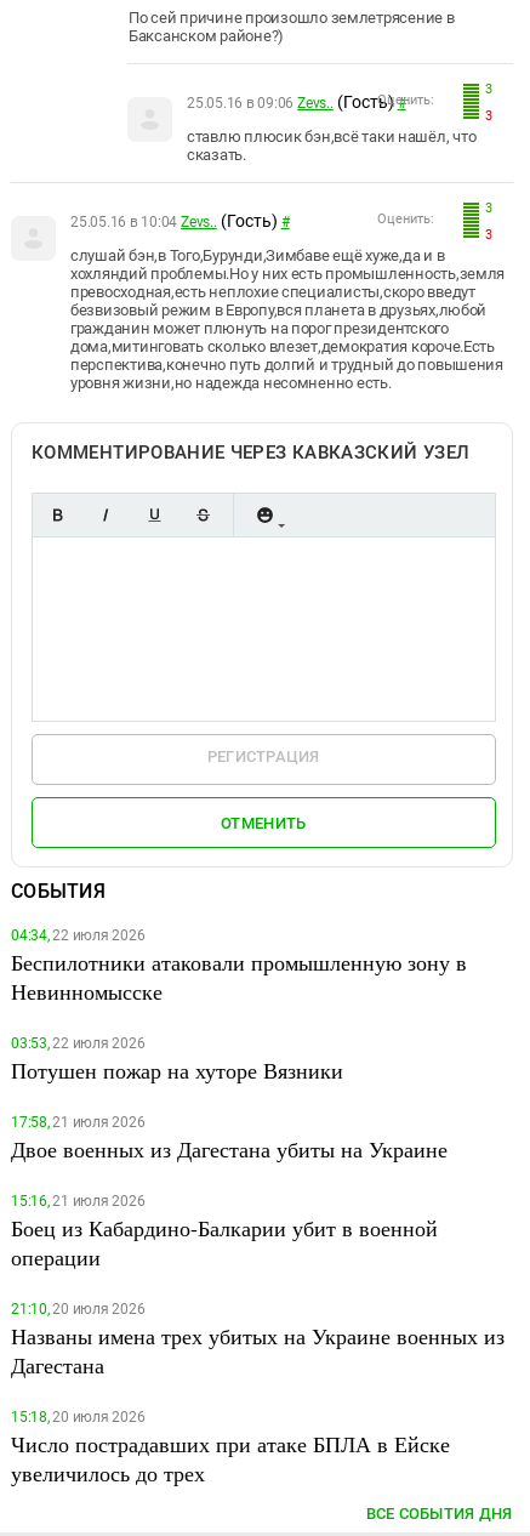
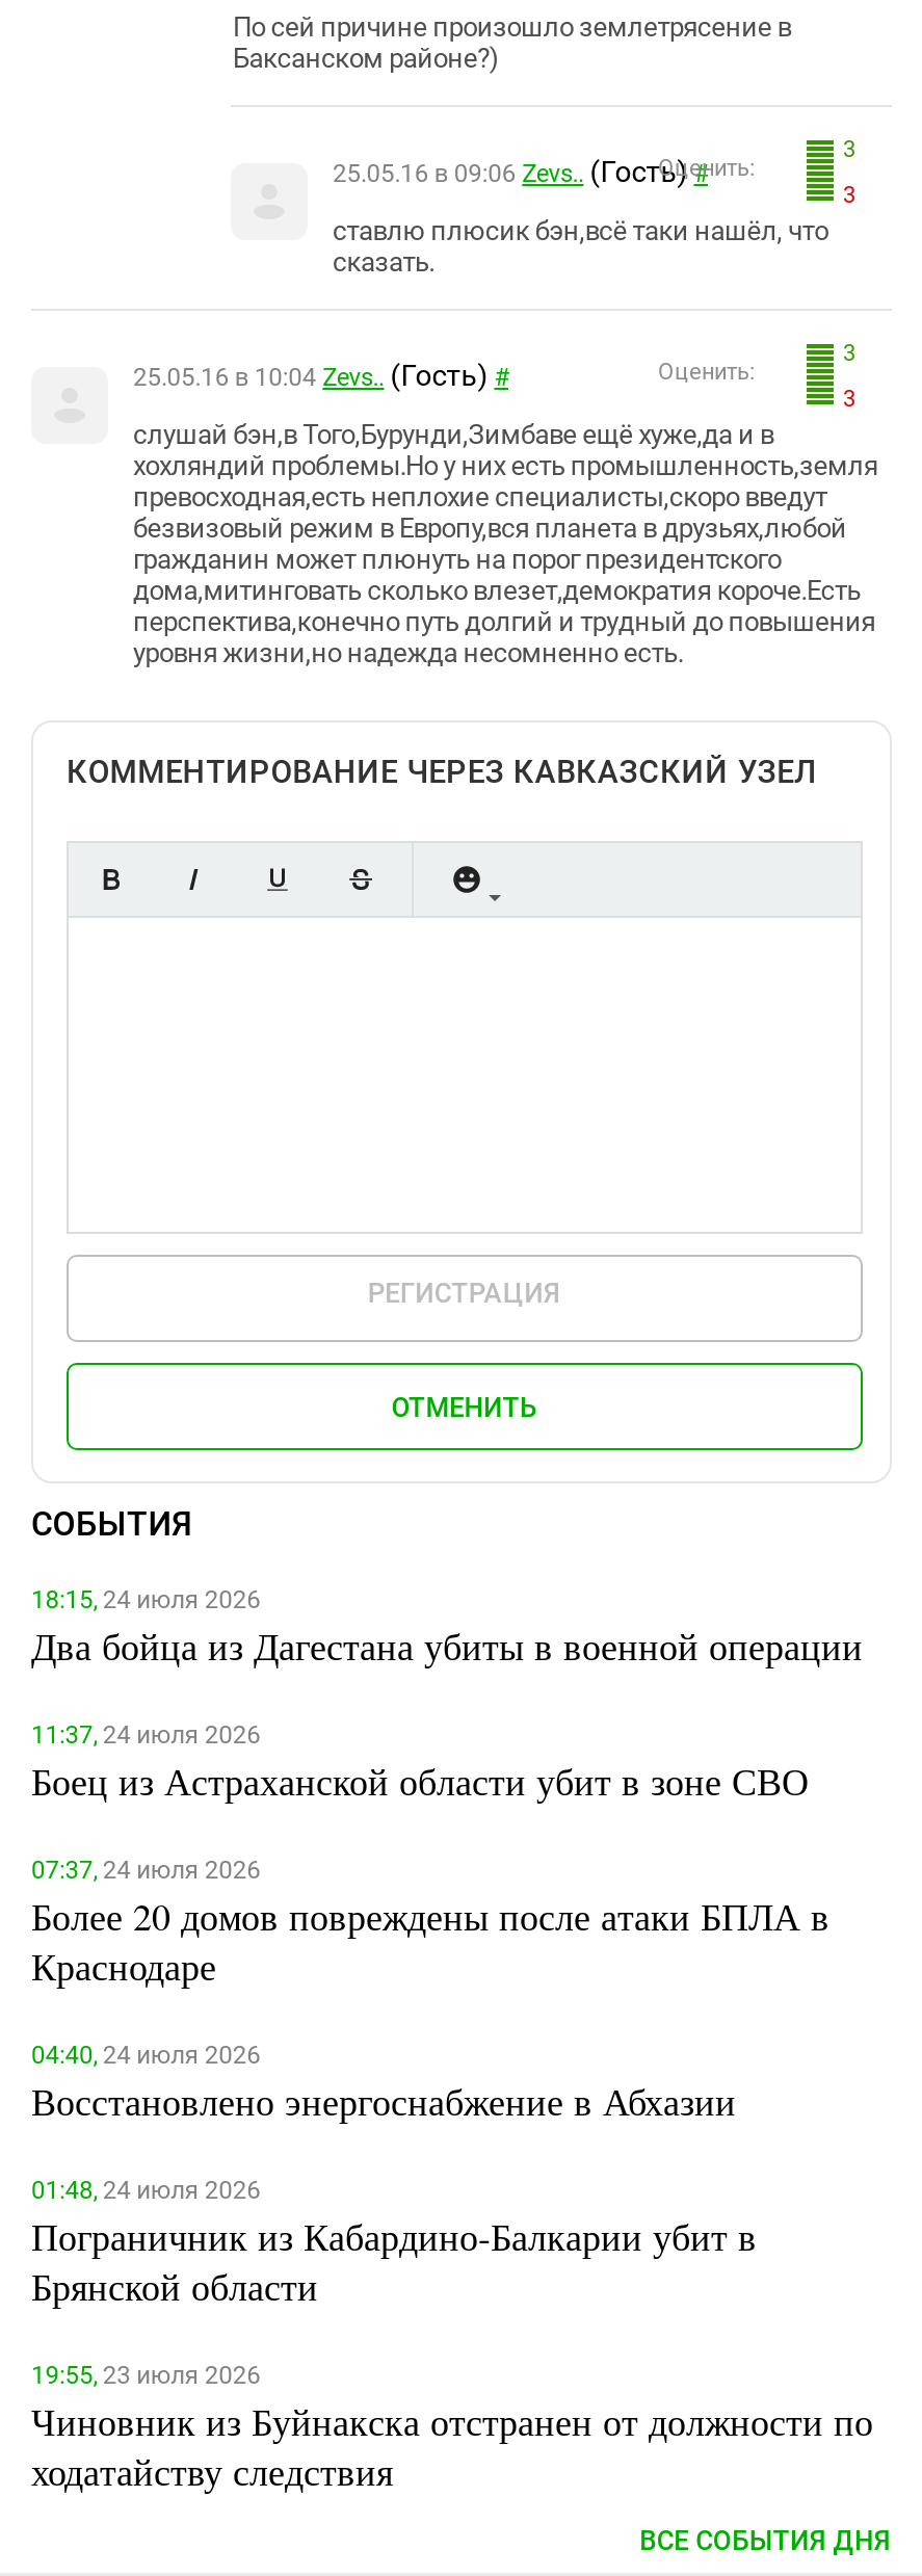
[11,927,467,1006] 04:34, 22 июля 2026 | Беспилотники атаковали промышленную зону в | Невинномысске -> [31,1585,863,1671] 18:15, 24 июля 2026 | Два бойца из Дагестана убиты в военной операции
[11,1035,343,1085] 03:53, 22 июля 2026 | Потушен пожар на хуторе Вязники -> [31,1720,809,1806] 11:37, 24 июля 2026 | Боец из Астраханской области убит в зоне СВО
[11,1114,448,1164] 17:58, 21 июля 2026 | Двое военных из Дагестана убиты на Украине -> [31,1856,829,1991] 07:37, 24 июля 2026 | Более 20 домов повреждены после атаки БПЛА в | Краснодаре
[11,1193,438,1272] 15:16, 21 июля 2026 | Боец из Кабардино-Балкарии убит в военной | операции -> [31,2041,736,2126] 04:40, 24 июля 2026 | Восстановлено энергоснабжение в Абхазии
[11,1301,505,1379] 21:10, 20 июля 2026 | Названы имена трех убитых на Украине военных из | Дагестана -> [31,2176,757,2311] 01:48, 24 июля 2026 | Пограничник из Кабардино-Балкарии убит в | Брянской области
[11,1409,450,1487] 15:18, 20 июля 2026 | Число пострадавших при атаке БПЛА в Ейске | увеличилось до трех -> [31,2361,873,2496] 19:55, 23 июля 2026 | Чиновник из Буйнакска отстранен от должности по | ходатайству следствия

